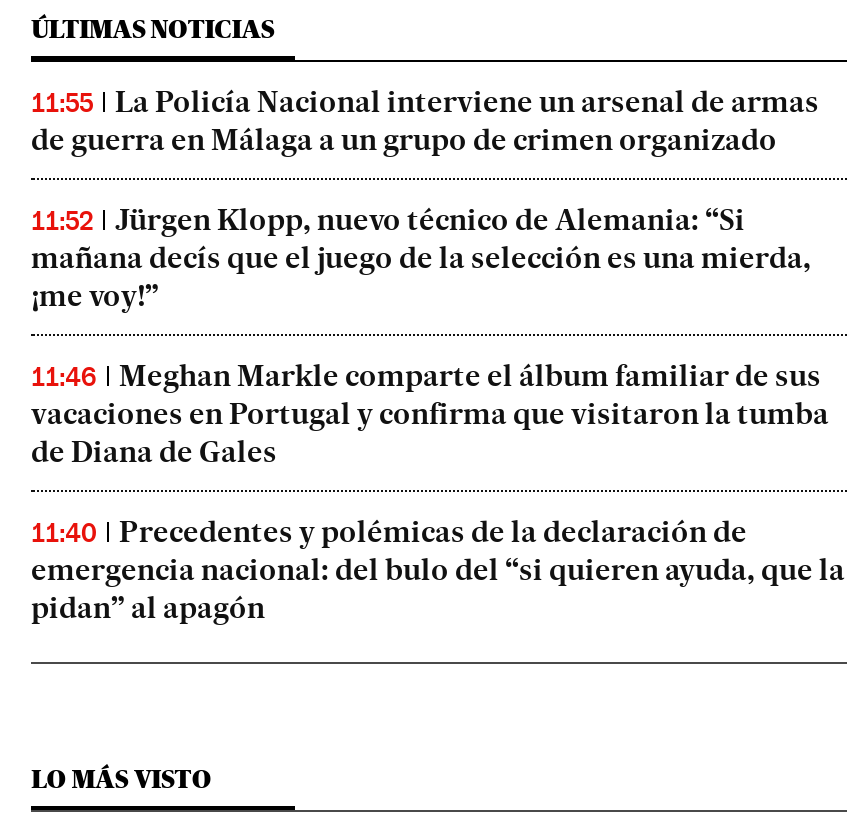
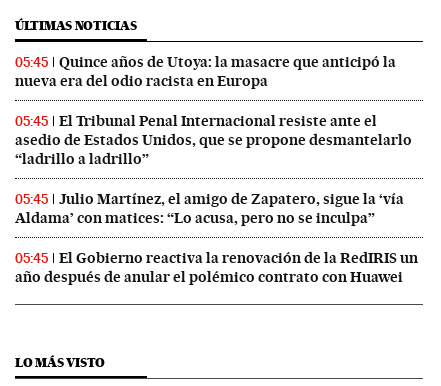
[31,84,819,158] 11:55 | La Policía Nacional interviene un arsenal de armas | de guerra en Málaga a un grupo de crimen organizado -> [15,53,396,90] 05:45 | Quince años de Utoya: la masacre que anticipó la | nueva era del odio racista en Europa
[31,202,811,314] 11:52 | Jürgen Klopp, nuevo técnico de Alemania: “Si | mañana decís que el juego de la selección es una mierda, | ¡me voy!” -> [15,112,412,168] 05:45 | El Tribunal Penal Internacional resiste ante el | asedio de Estados Unidos, que se propone desmantelarlo | “ladrillo a ladrillo”
[31,358,829,470] 11:46 | Meghan Markle comparte el álbum familiar de sus | vacaciones en Portugal y confirma que visitaron la tumba | de Diana de Gales -> [15,190,404,227] 05:45 | Julio Martínez, el amigo de Zapatero, sigue la ‘vía | Aldama’ con matices: “Lo acusa, pero no se inculpa”
[31,514,845,626] 11:40 | Precedentes y polémicas de la declaración de | emergencia nacional: del bulo del “si quieren ayuda, que la | pidan” al apagón -> [15,249,418,286] 05:45 | El Gobierno reactiva la renovación de la RedIRIS un | año después de anular el polémico contrato con Huawei

